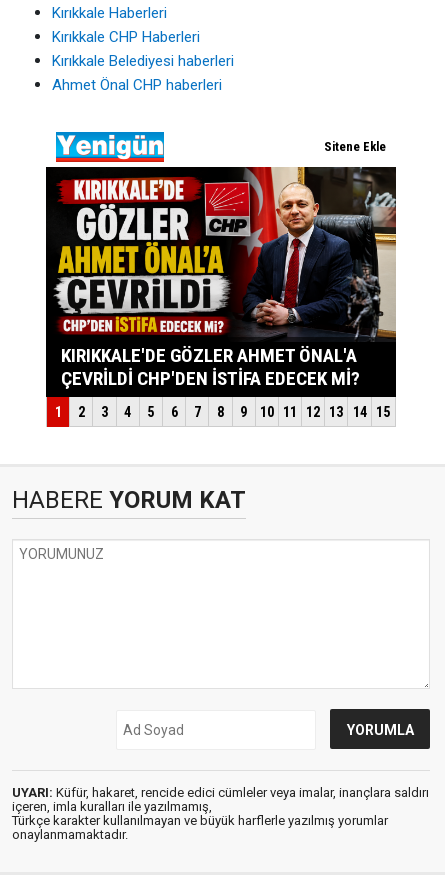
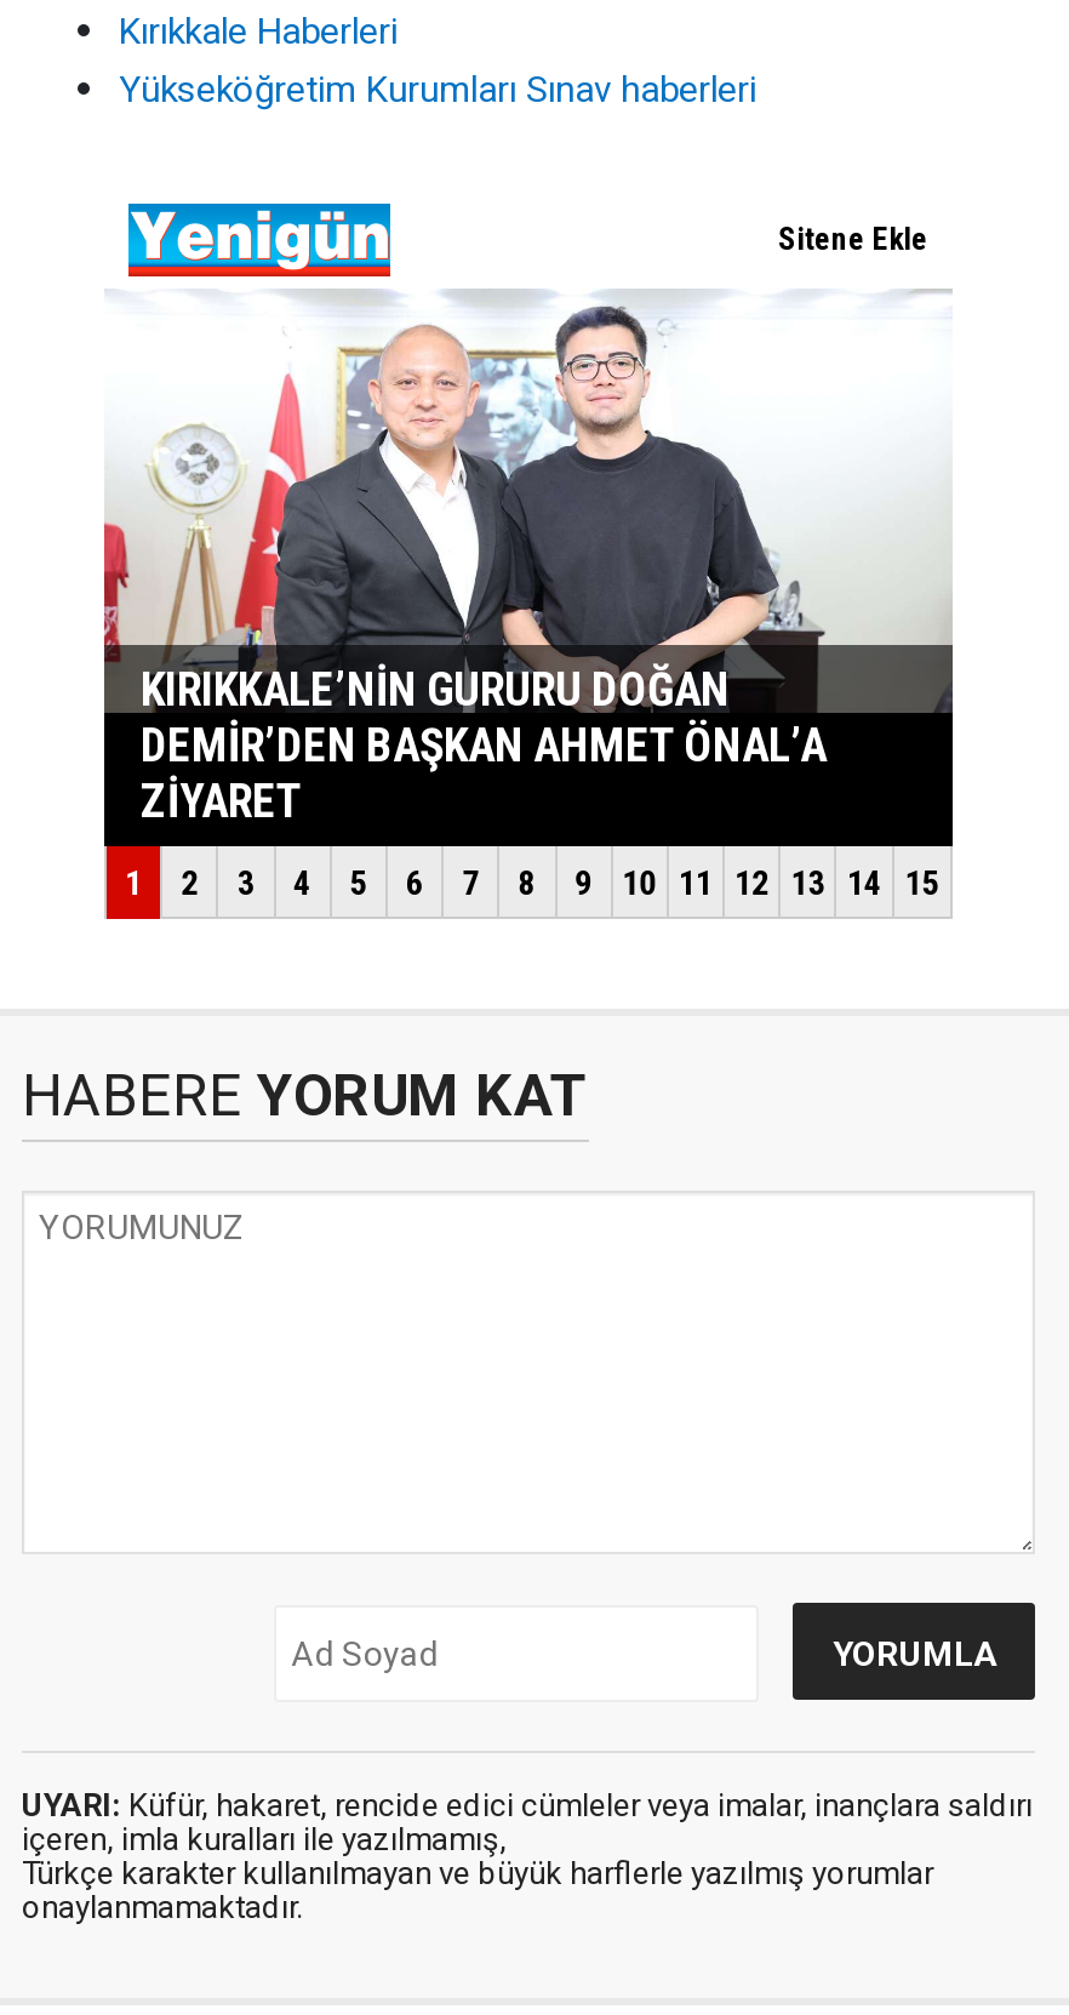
[52,28,234,94] Kırıkkale CHP Haberleri | Kırıkkale Belediyesi haberleri | Ahmet Önal CHP haberleri -> [119,69,756,113] Yükseköğretim Kurumları Sınav haberleri
[45,166,397,390] [image] -> [102,289,953,820] [image]

